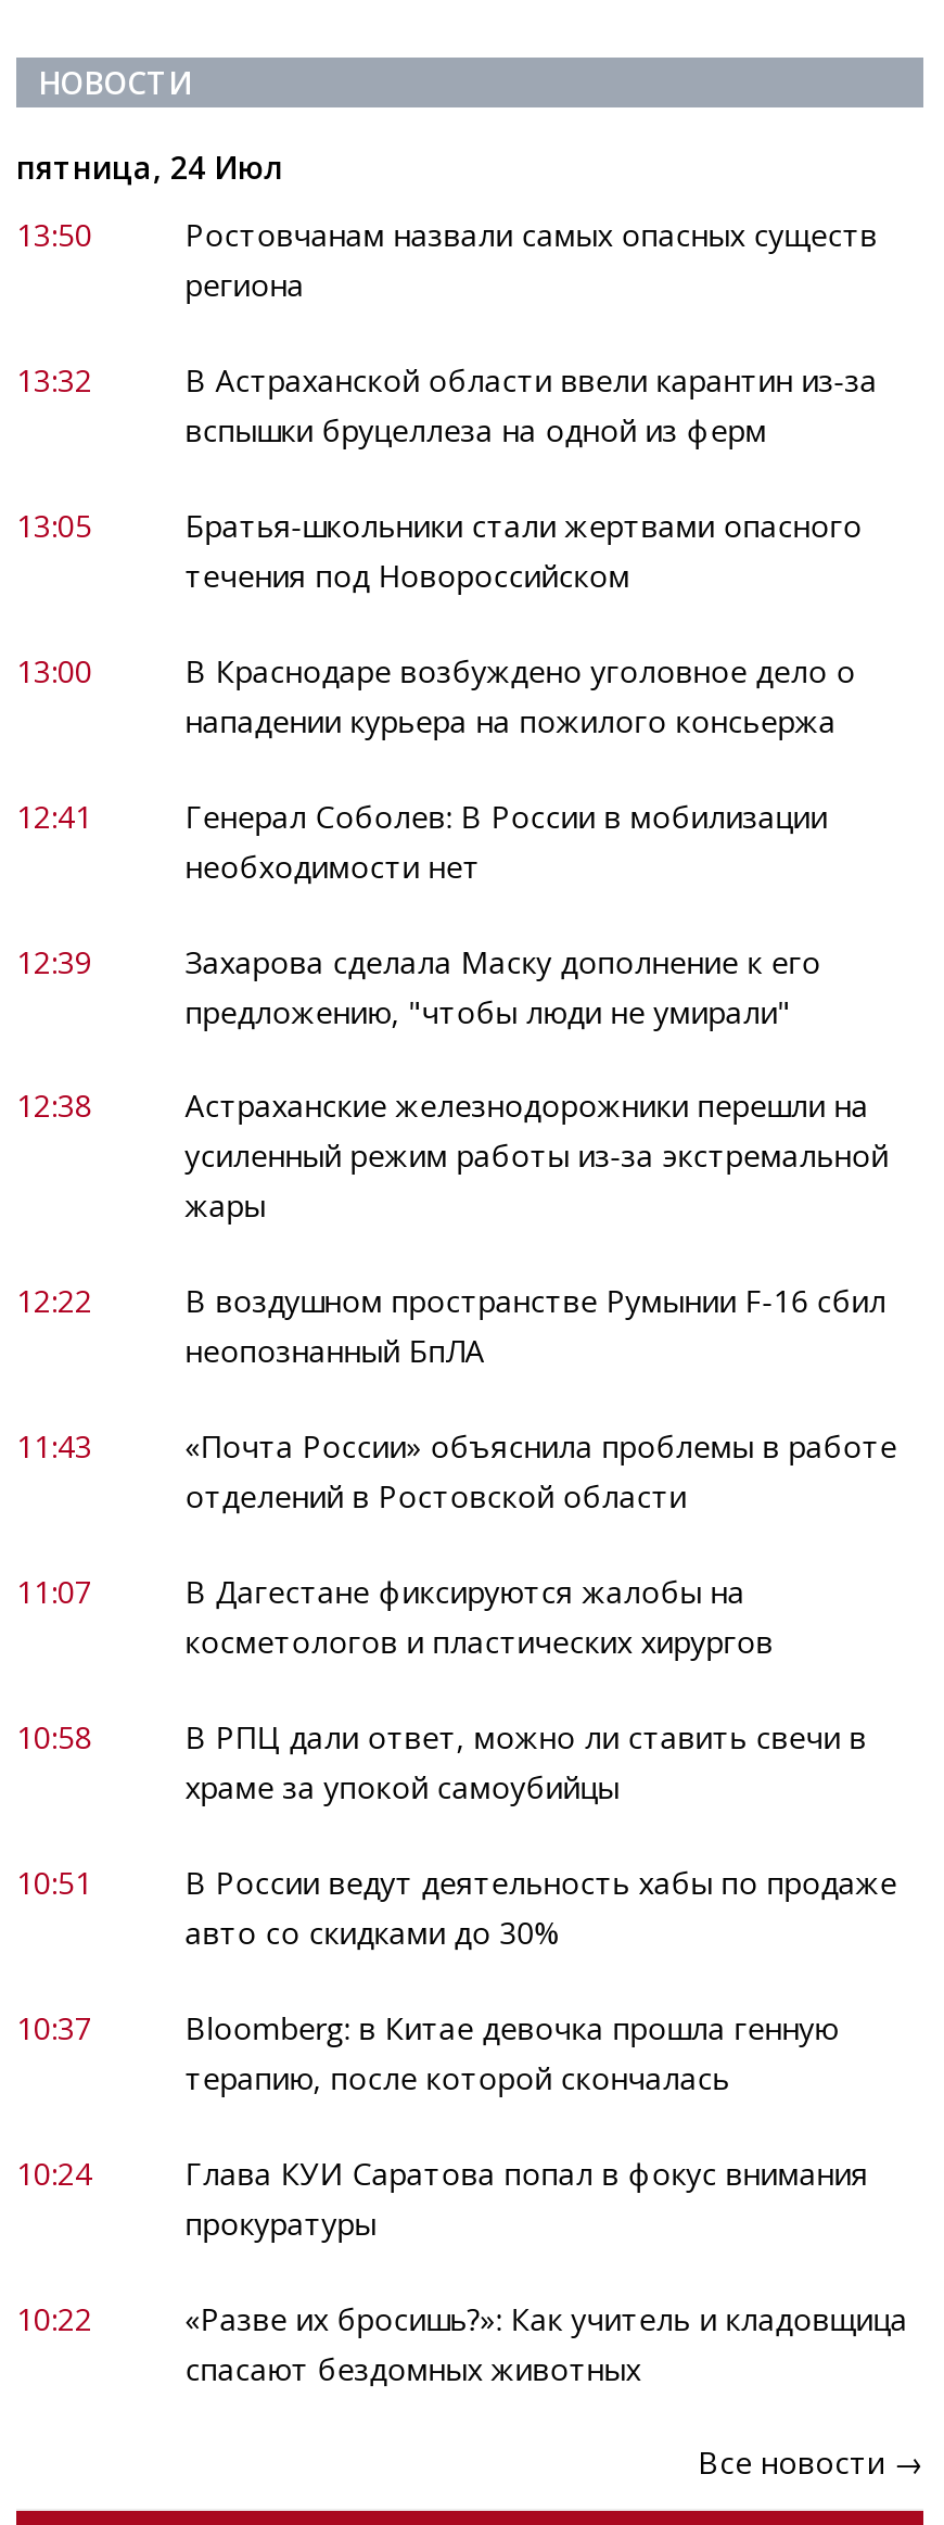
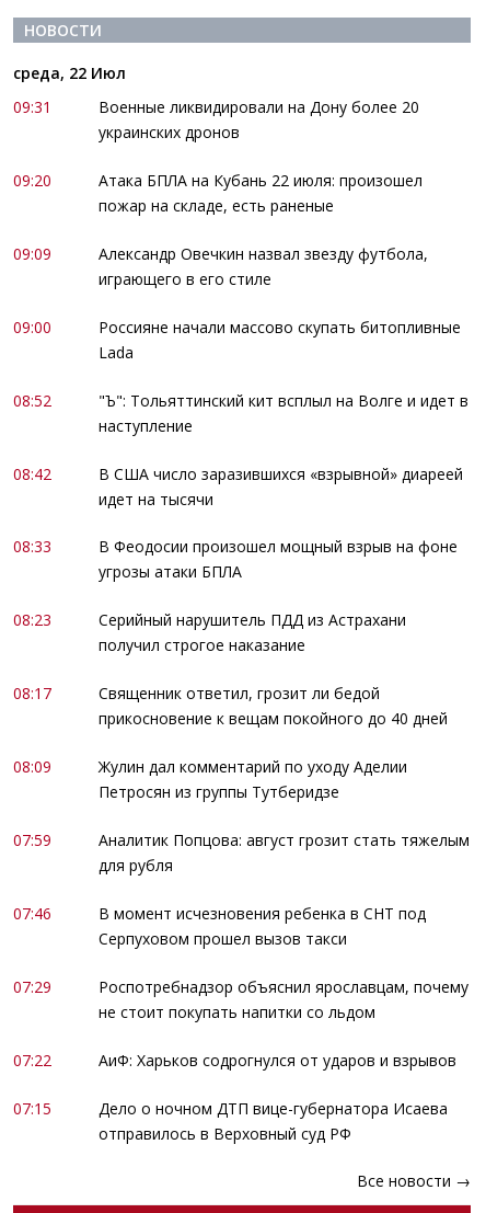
[16,147,283,188] пятница, 24 Июл -> [13,62,126,83] среда, 22 Июл
[16,214,877,305] 13:50 | Ростовчанам назвали самых опасных существ | региона -> [13,96,419,142] 09:31 | Военные ликвидировали на Дону более 20 | украинских дронов
[16,359,877,450] 13:32 | В Астраханской области ввели карантин из-за | вспышки бруцеллеза на одной из ферм -> [13,170,422,216] 09:20 | Атака БПЛА на Кубань 22 июля: произошел | пожар на складе, есть раненые
[16,504,862,596] 13:05 | Братья-школьники стали жертвами опасного | течения под Новороссийском -> [13,243,428,289] 09:09 | Александр Овечкин назвал звезду футбола, | играющего в его стиле
[16,650,855,741] 13:00 | В Краснодаре возбуждено уголовное дело о | нападении курьера на пожилого консьержа -> [13,316,460,362] 09:00 | Россияне начали массово скупать битопливные | Lada
[16,795,827,886] 12:41 | Генерал Соболев: В России в мобилизации | необходимости нет -> [13,390,468,436] 08:52 | "Ъ": Тольяттинский кит всплыл на Волге и идет в | наступление
[16,940,821,1031] 12:39 | Захарова сделала Маску дополнение к его | предложению, "чтобы люди не умирали" -> [13,463,463,509] 08:42 | В США число заразившихся «взрывной» диареей | идет на тысячи
[16,1085,888,1226] 12:38 | Астраханские железнодорожники перешли на | усиленный режим работы из-за экстремальной | жары -> [13,536,457,582] 08:33 | В Феодосии произошел мощный взрыв на фоне | угрозы атаки БПЛА
[16,1281,886,1372] 12:22 | В воздушном пространстве Румынии F-16 сбил | неопознанный БпЛА -> [13,610,406,656] 08:23 | Серийный нарушитель ПДД из Астрахани | получил строгое наказание
[16,1426,897,1517] 11:43 | «Почта России» объяснила проблемы в работе | отделений в Ростовской области -> [13,683,447,729] 08:17 | Священник ответил, грозит ли бедой | прикосновение к вещам покойного до 40 дней
[16,1571,773,1662] 11:07 | В Дагестане фиксируются жалобы на | косметологов и пластических хирургов -> [13,756,407,802] 08:09 | Жулин дал комментарий по уходу Аделии | Петросян из группы Тутберидзе
[16,1716,866,1807] 10:58 | В РПЦ дали ответ, можно ли ставить свечи в | храме за упокой самоубийцы -> [13,829,469,876] 07:59 | Аналитик Попцова: август грозит стать тяжелым | для рубля
[16,1861,897,1952] 10:51 | В России ведут деятельность хабы по продаже | авто со скидками до 30% -> [13,903,425,949] 07:46 | В момент исчезновения ребенка в СНТ под | Серпуховом прошел вызов такси
[16,2007,838,2098] 10:37 | Bloomberg: в Китае девочка прошла генную | терапию, после которой скончалась -> [13,976,468,1022] 07:29 | Роспотребнадзор объяснил ярославцам, почему | не стоит покупать напитки со льдом
[16,2152,868,2243] 10:24 | Глава КУИ Саратова попал в фокус внимания | прокуратуры -> [13,1049,456,1070] 07:22 | АиФ: Харьков содрогнулся от ударов и взрывов
[16,2297,908,2388] 10:22 | «Разве их бросишь?»: Как учитель и кладовщица | спасают бездомных животных -> [13,1097,447,1143] 07:15 | Дело о ночном ДТП вице-губернатора Исаева | отправилось в Верховный суд РФ

